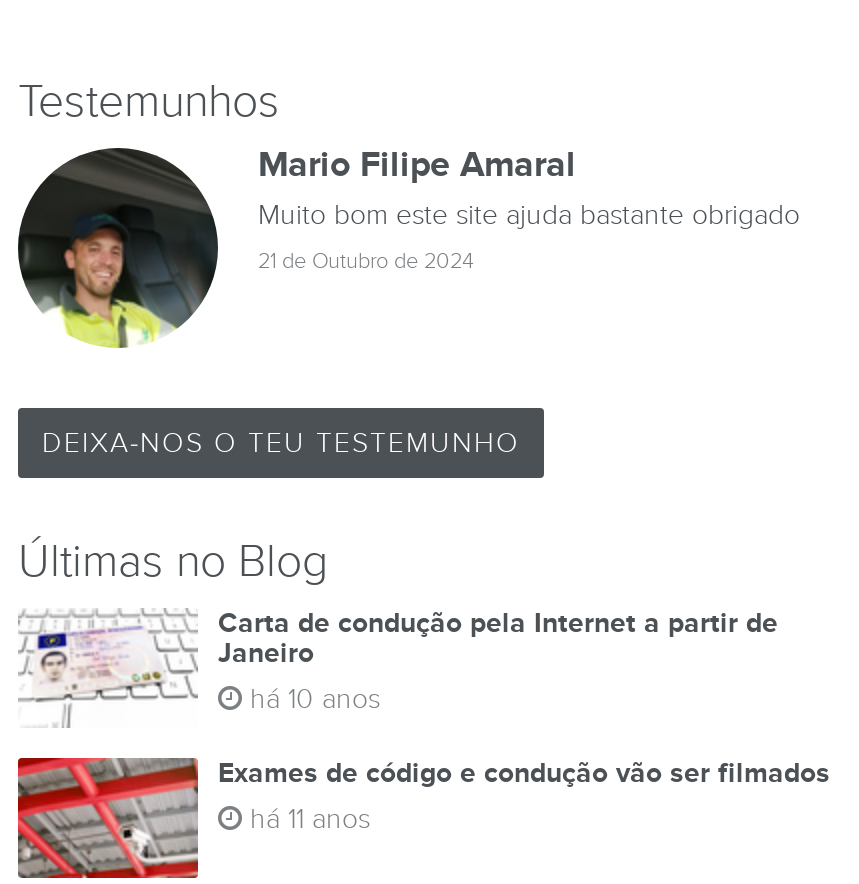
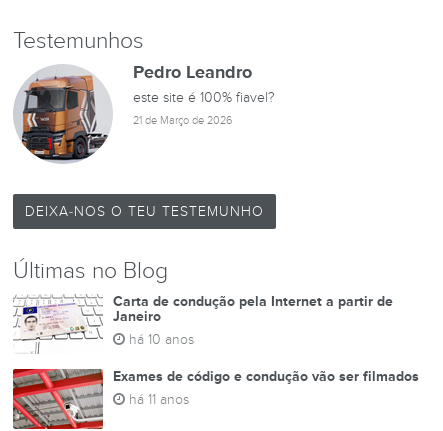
[16,145,800,348] [image] | Mario Filipe Amaral | Muito bom este site ajuda bastante obrigado -> [13,62,275,164] [image] | Pedro Leandro | este site é 100% fiavel?
[258,249,474,275] 21 de Outubro de 2024 -> [133,114,232,127] 21 de Março de 2026

